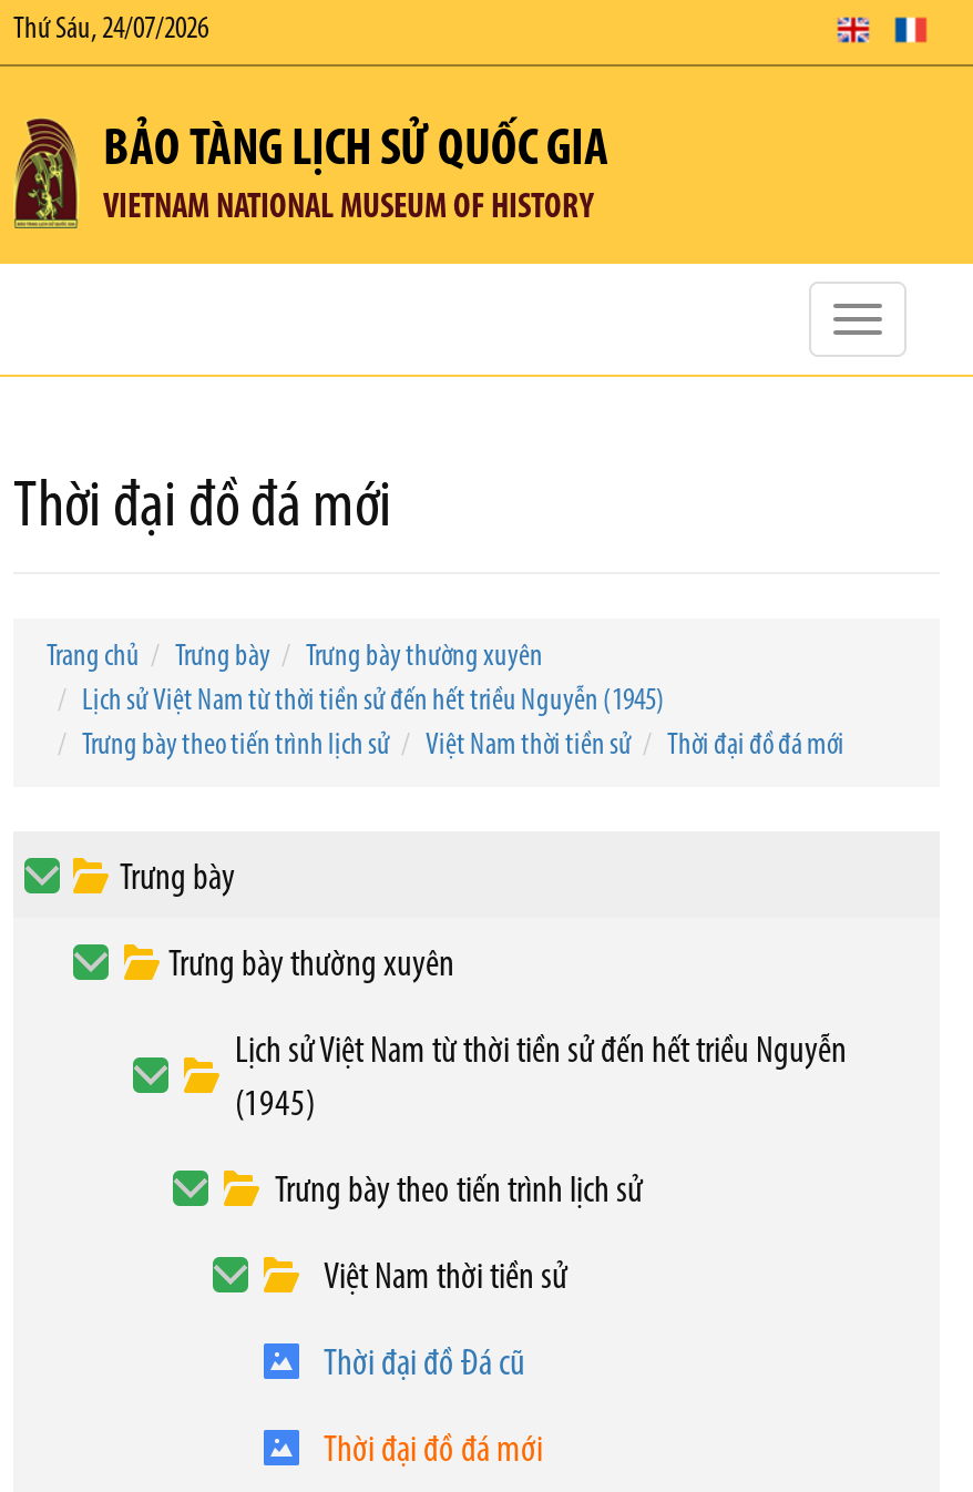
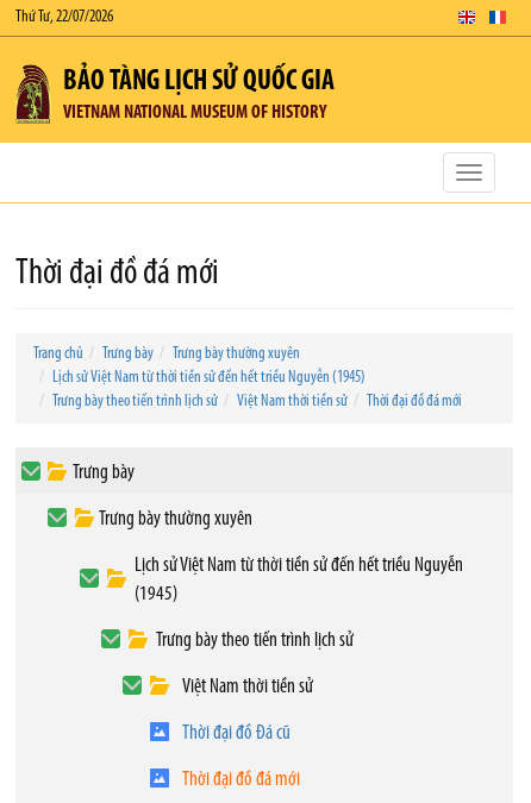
[13,13,208,47] Thứ Sáu, 24/07/2026 -> [15,8,113,26] Thứ Tư, 22/07/2026

